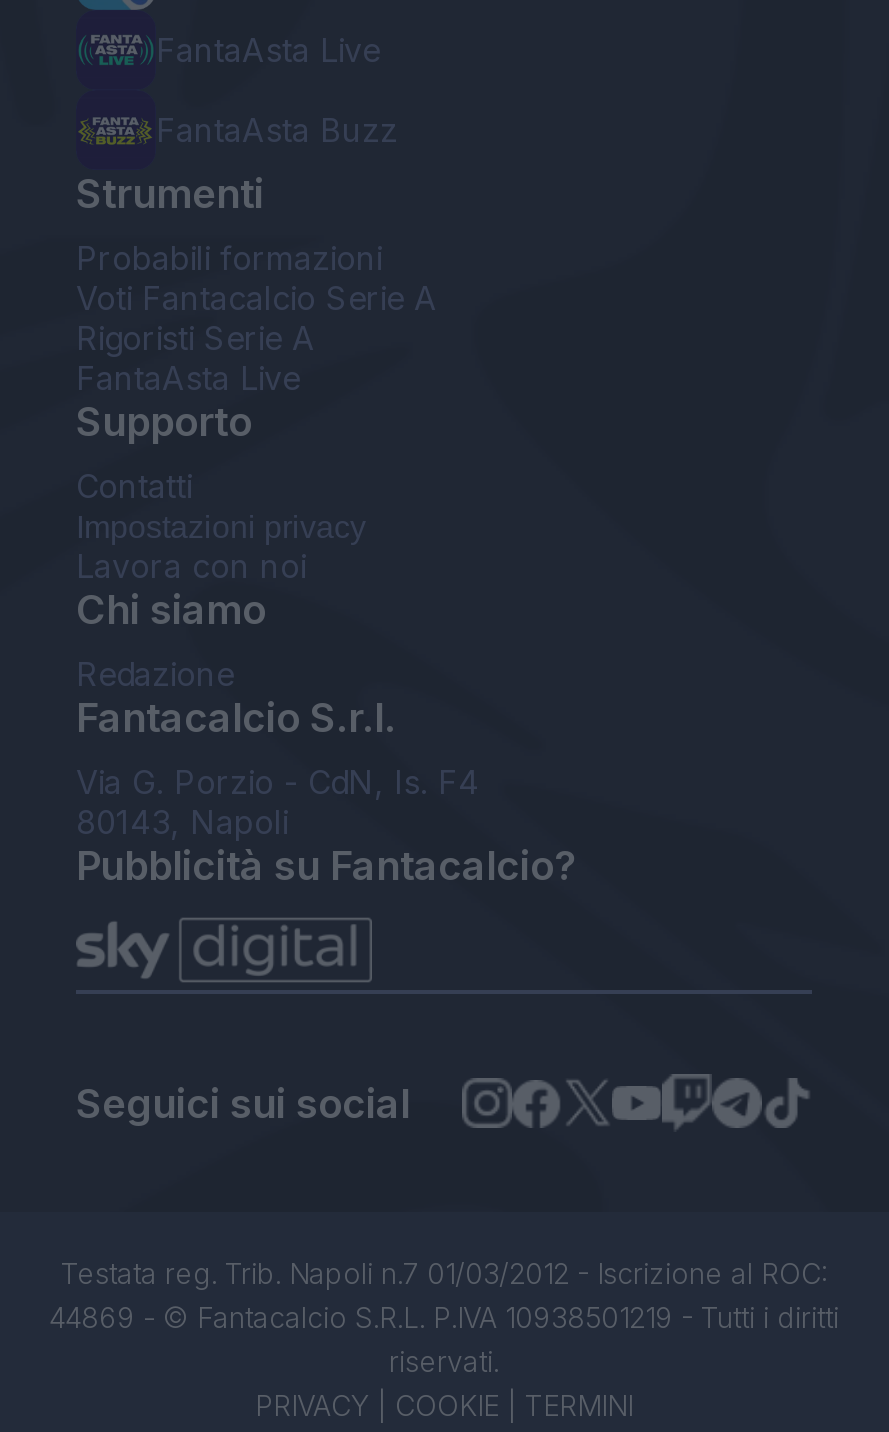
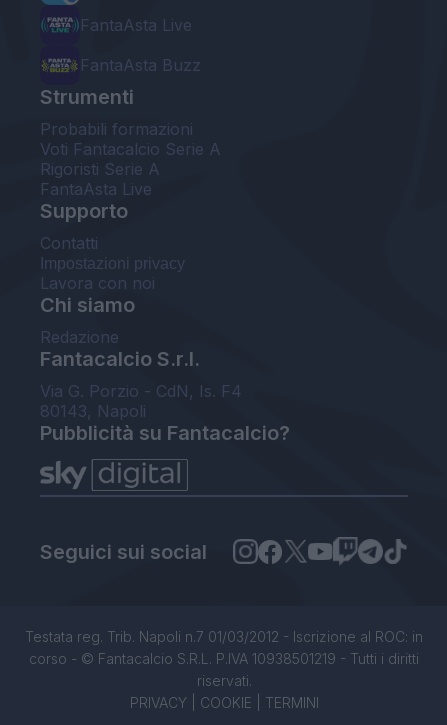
[49,1256,839,1334] Testata reg. Trib. Napoli n.7 01/03/2012 - Iscrizione al ROC: | 44869 - © Fantacalcio S.R.L. P.IVA 10938501219 - Tutti i diritti -> [25,628,423,667] Testata reg. Trib. Napoli n.7 01/03/2012 - Iscrizione al ROC: in | corso - © Fantacalcio S.R.L. P.IVA 10938501219 - Tutti i diritti

